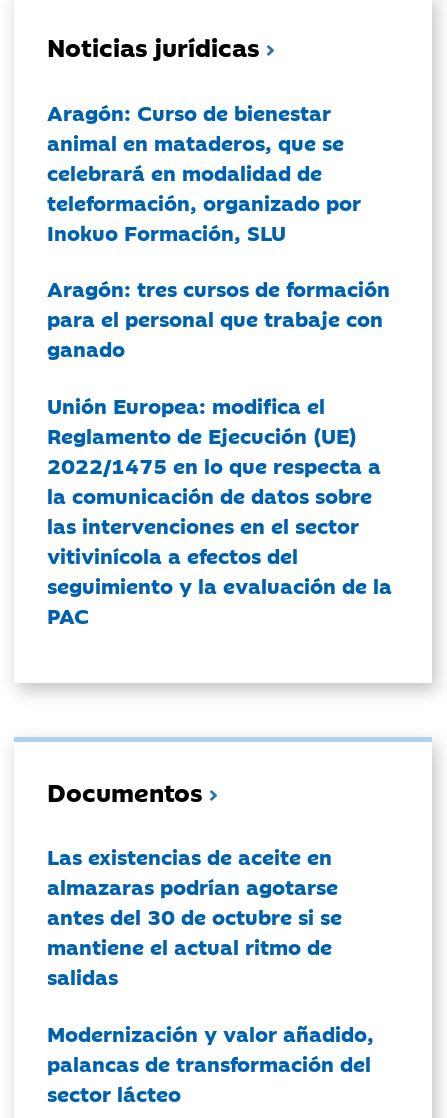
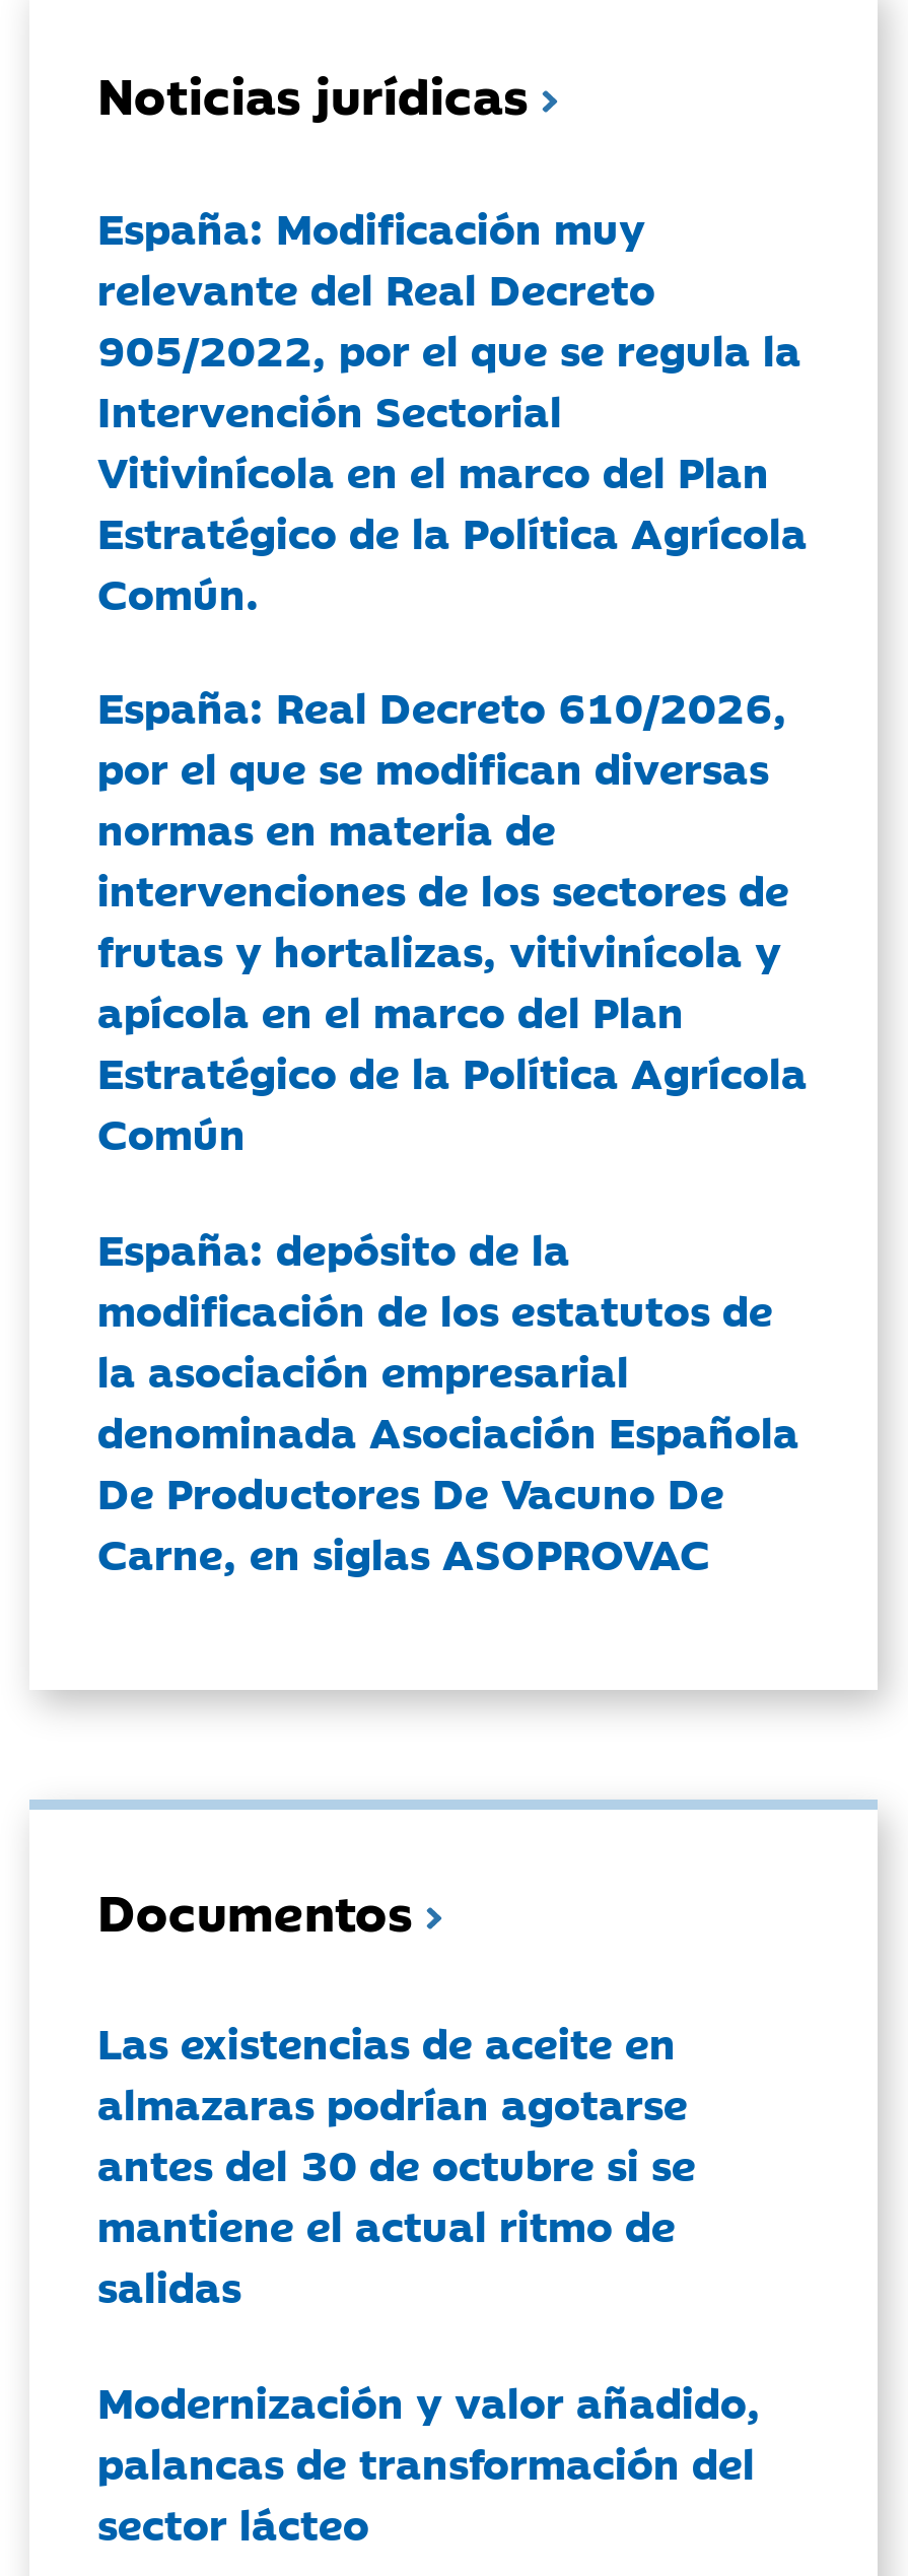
[47,97,361,247] Aragón: Curso de bienestar | animal en mataderos, que se | celebrará en modalidad de | teleformación, organizado por | Inokuo Formación, SLU -> [97,195,807,622] España: Modificación muy | relevante del Real Decreto | 905/2022, por el que se regula la | Intervención Sectorial | Vitivinícola en el marco del Plan | Estratégico de la Política Agrícola | Común.
[47,273,390,363] Aragón: tres cursos de formación | para el personal que trabaje con | ganado -> [97,676,807,1163] España: Real Decreto 610/2026, | por el que se modifican diversas | normas en materia de | intervenciones de los sectores de | frutas y hortalizas, vitivinícola y | apícola en el marco del Plan | Estratégico de la Política Agrícola | Común
[47,390,392,630] Unión Europea: modifica el | Reglamento de Ejecución (UE) | 2022/1475 en lo que respecta a | la comunicación de datos sobre | las intervenciones en el sector | vitivinícola a efectos del | seguimiento y la evaluación de la | PAC -> [97,1217,799,1583] España: depósito de la | modificación de los estatutos de | la asociación empresarial | denominada Asociación Española | De Productores De Vacuno De | Carne, en siglas ASOPROVAC

